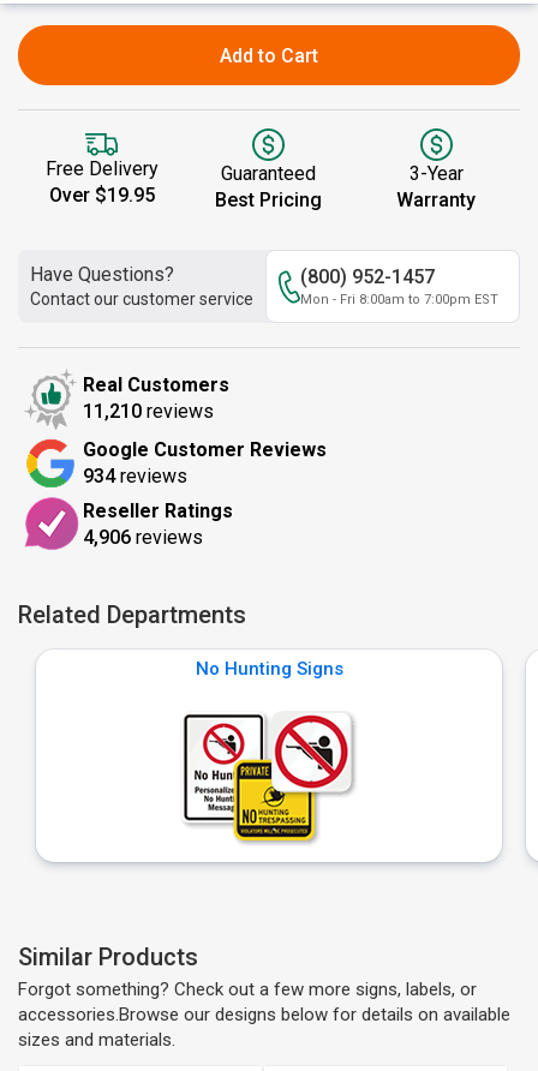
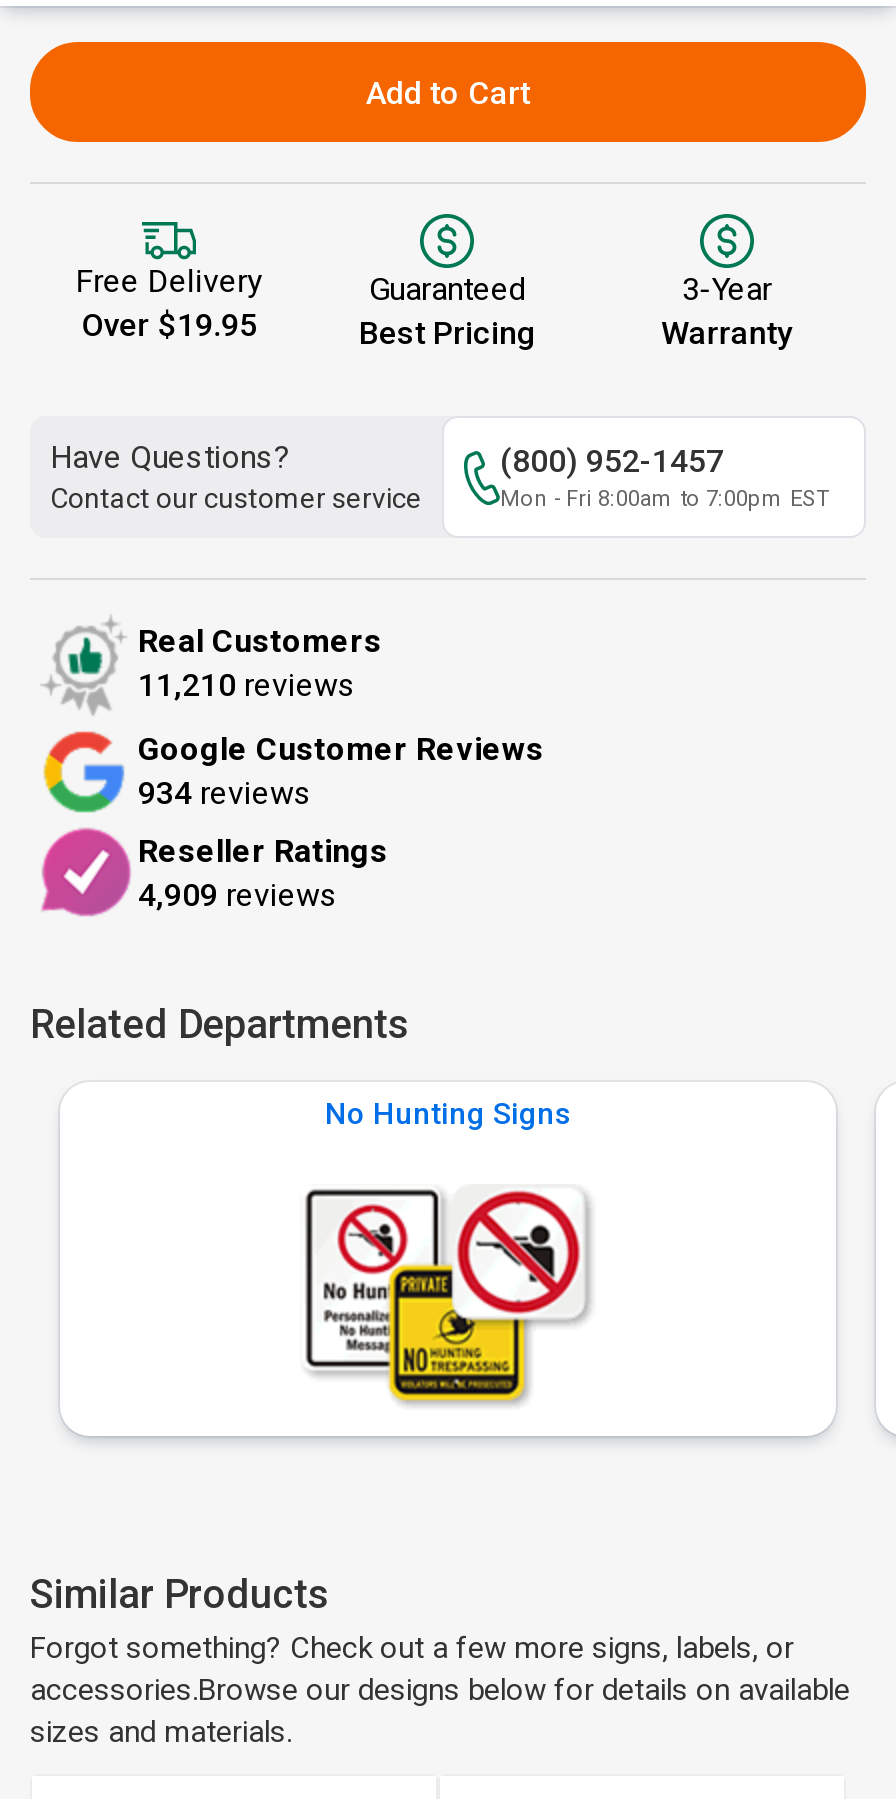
[83,525,203,548] 4,906 reviews -> [138,875,338,913] 4,909 reviews

